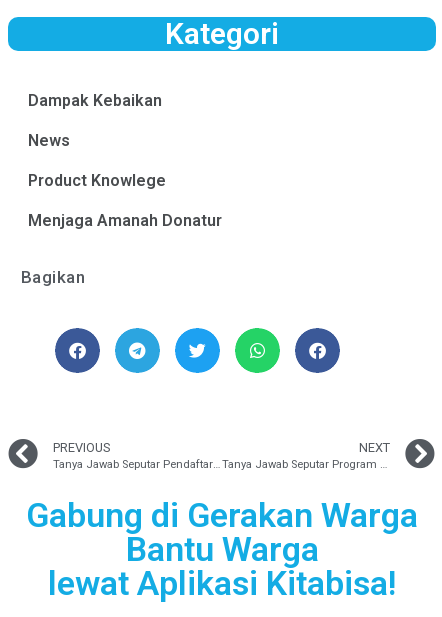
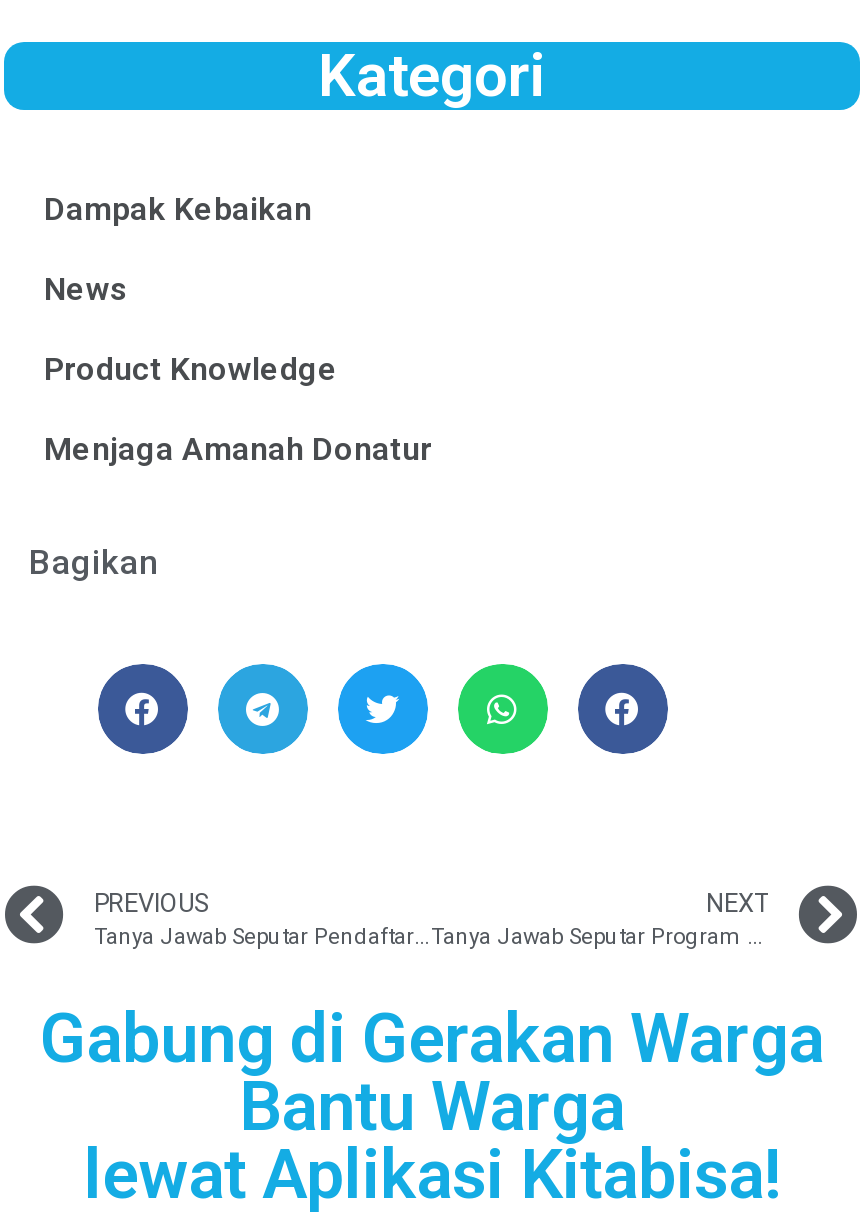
[28,171,166,190] Product Knowlege -> [44,349,338,387] Product Knowledge

